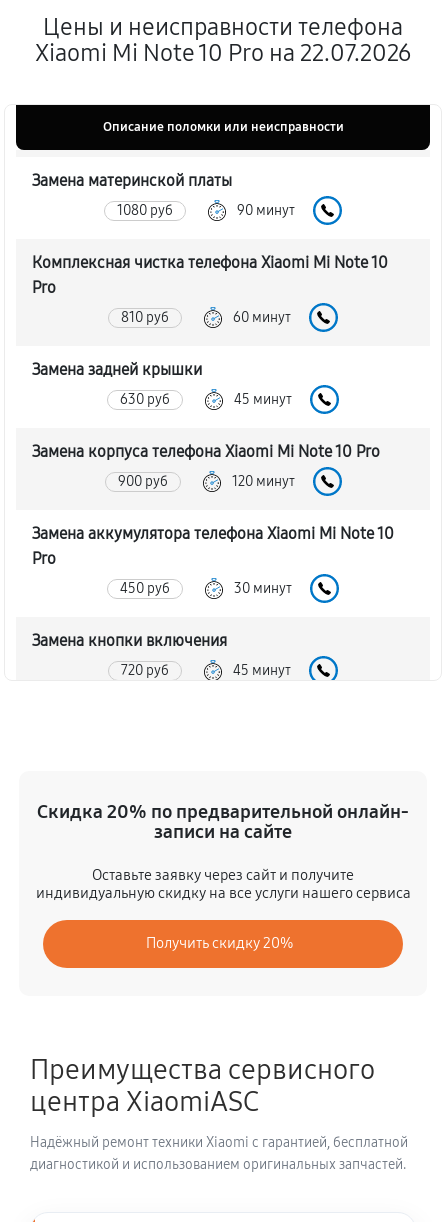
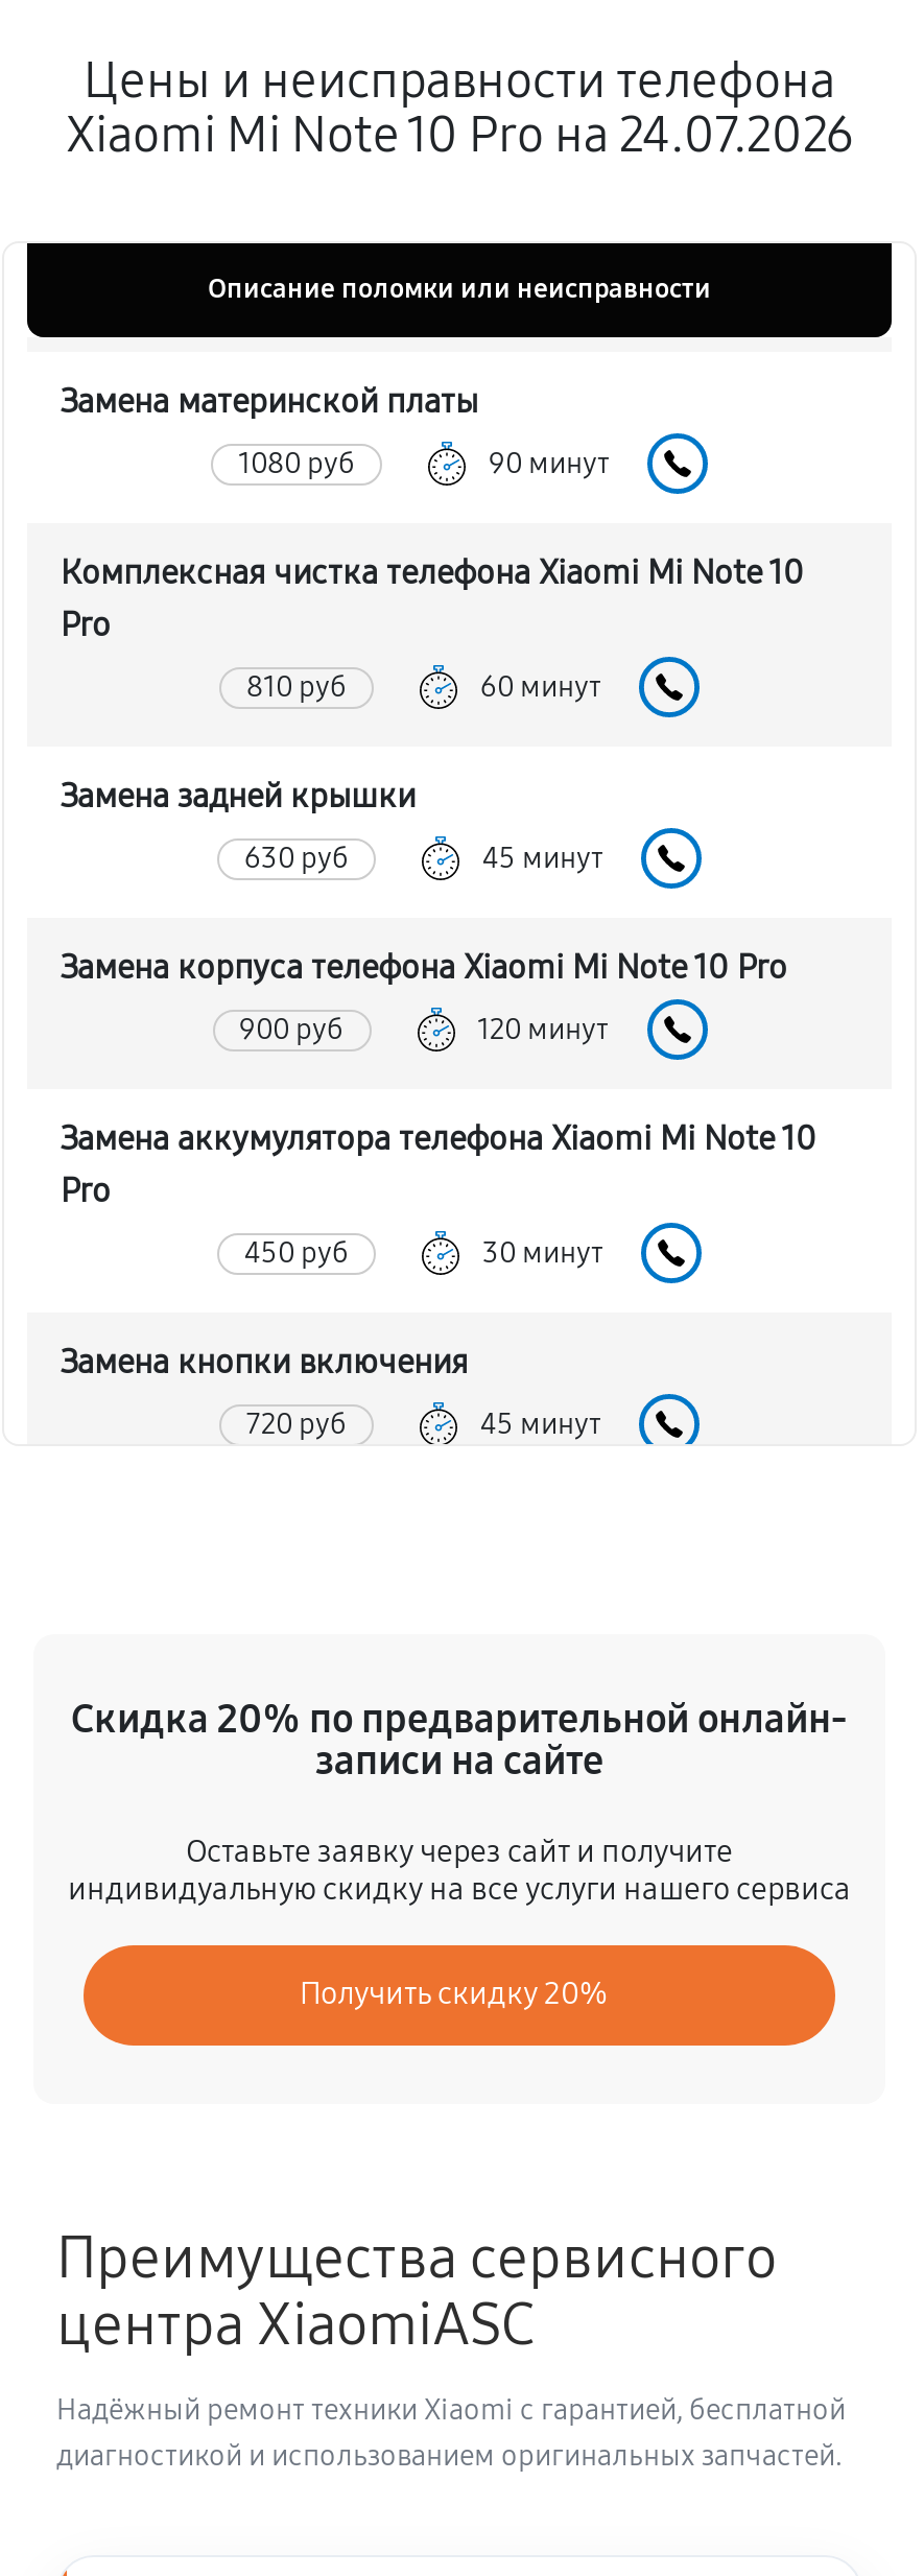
[35,39,411,67] Xiaomi Mi Note 10 Pro на 22.07.2026 -> [66,105,853,164] Xiaomi Mi Note 10 Pro на 24.07.2026

